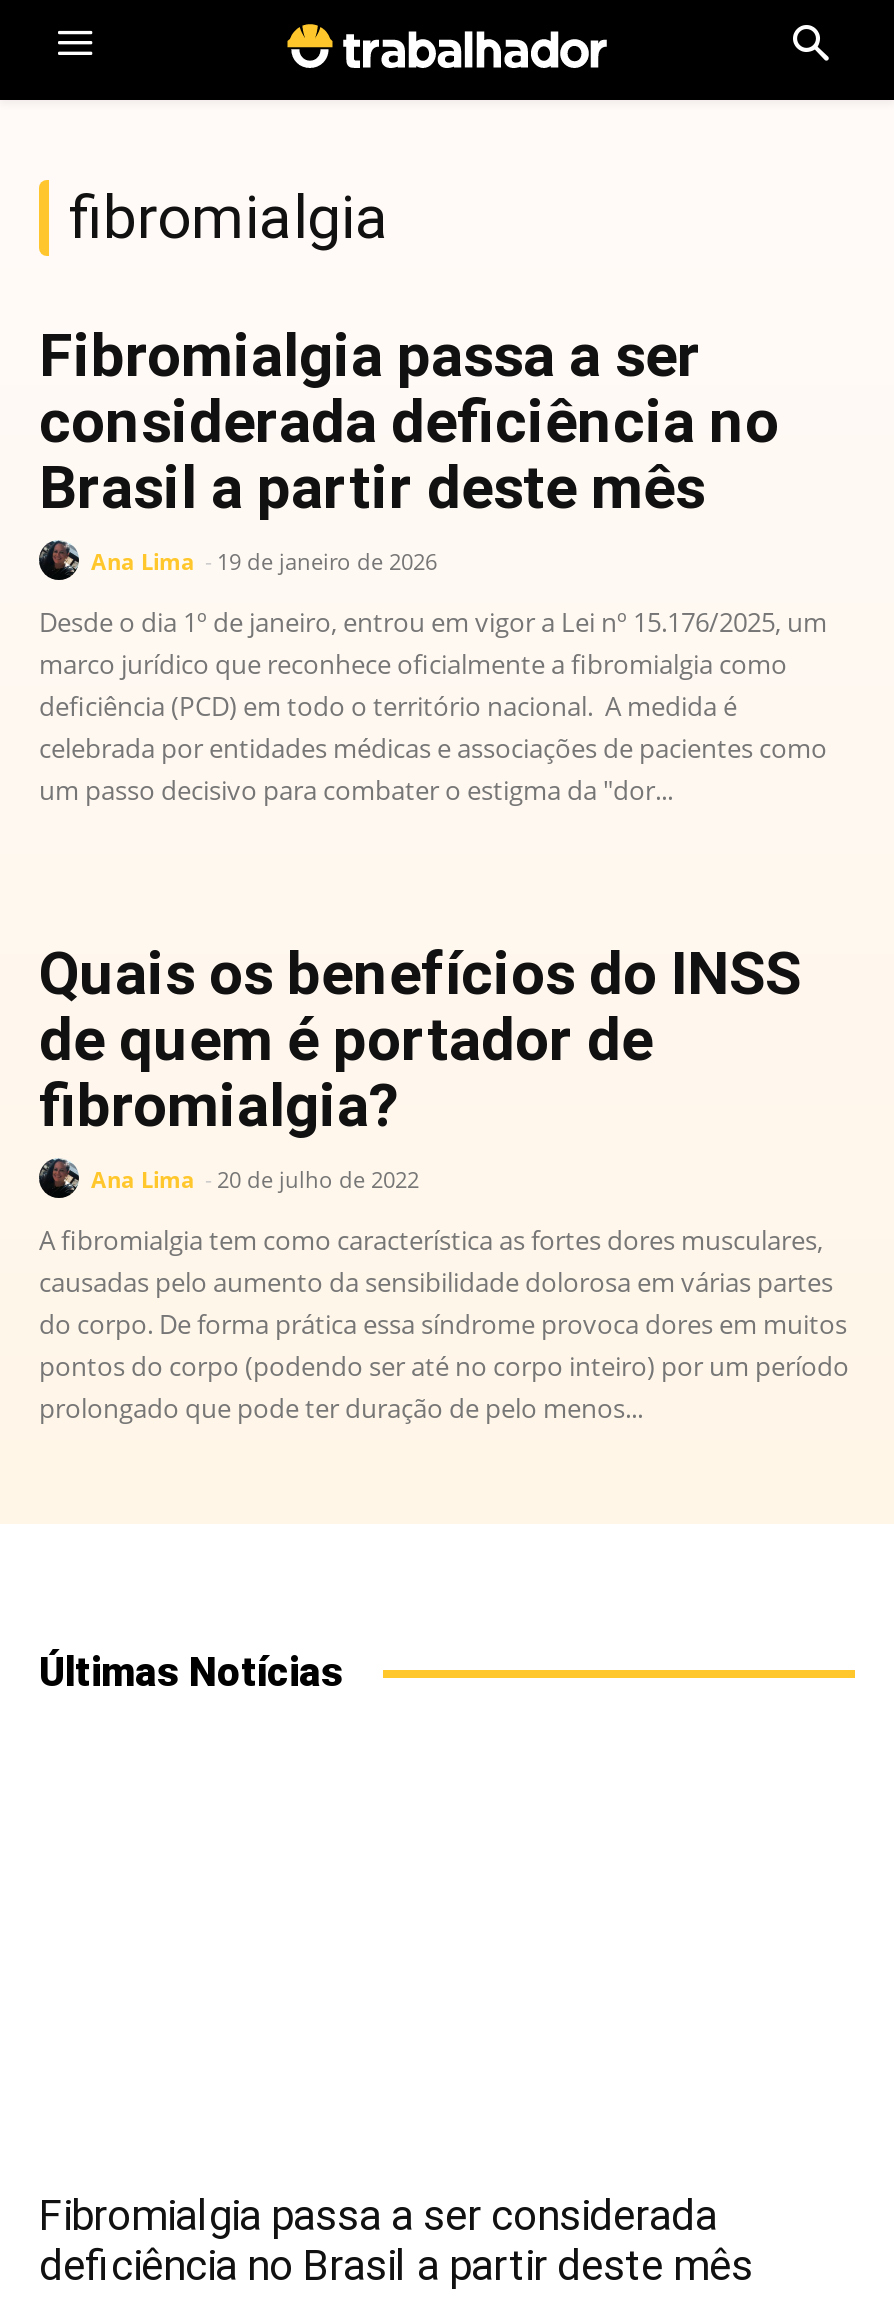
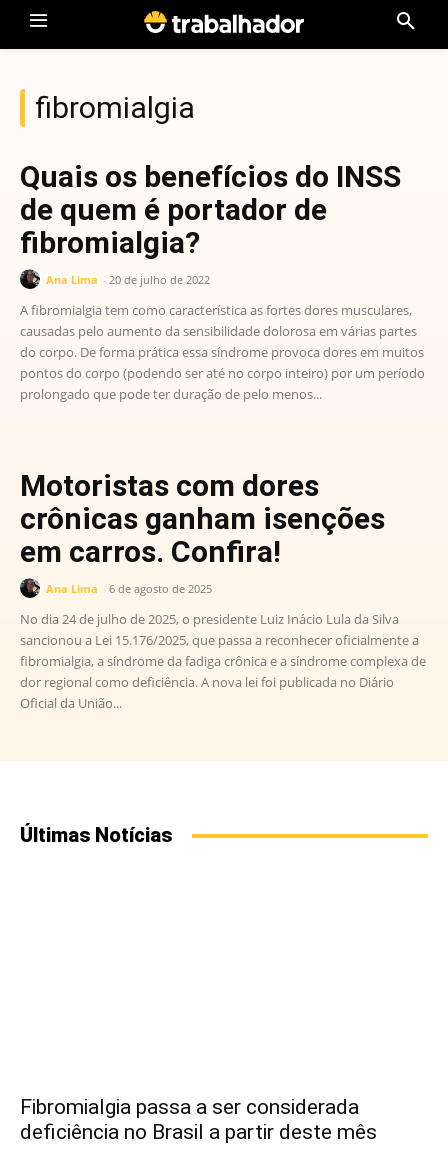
[39,320,827,808] Fibromialgia passa a ser | considerada deficiência no | Brasil a partir deste mês | Ana Lima - 19 de janeiro de 2026 | Desde o dia 1º de janeiro, entrou em vigor a Lei nº 15.176/2025, um | marco jurídico que reconhece oficialmente a fibromialgia como | deficiência (PCD) em todo o território nacional. A medida é | celebrada por entidades médicas e associações de pacientes como | um passo decisivo para combater o estigma da "dor... -> none
moved [39,938,849,1426] -> [20,159,425,403]: Quais os benefícios do INSS | de quem é portador de | fibromialgia? | ... | pontos do corpo (podendo ser até no corpo inteiro) por um período | prolongado que pode ter duração de pelo menos...
none -> [20,468,426,712] Motoristas com dores | crônicas ganham isenções | em carros. Confira! | Ana Lima - 6 de agosto de 2025 | No dia 24 de julho de 2025, o presidente Luiz Inácio Lula da Silva | sancionou a Lei 15.176/2025, que passa a reconhecer oficialmente a | fibromialgia, a síndrome da fadiga crônica e a síndrome complexa de | dor regional como deficiência. A nova lei foi publicada no Diário | Oficial da União...

